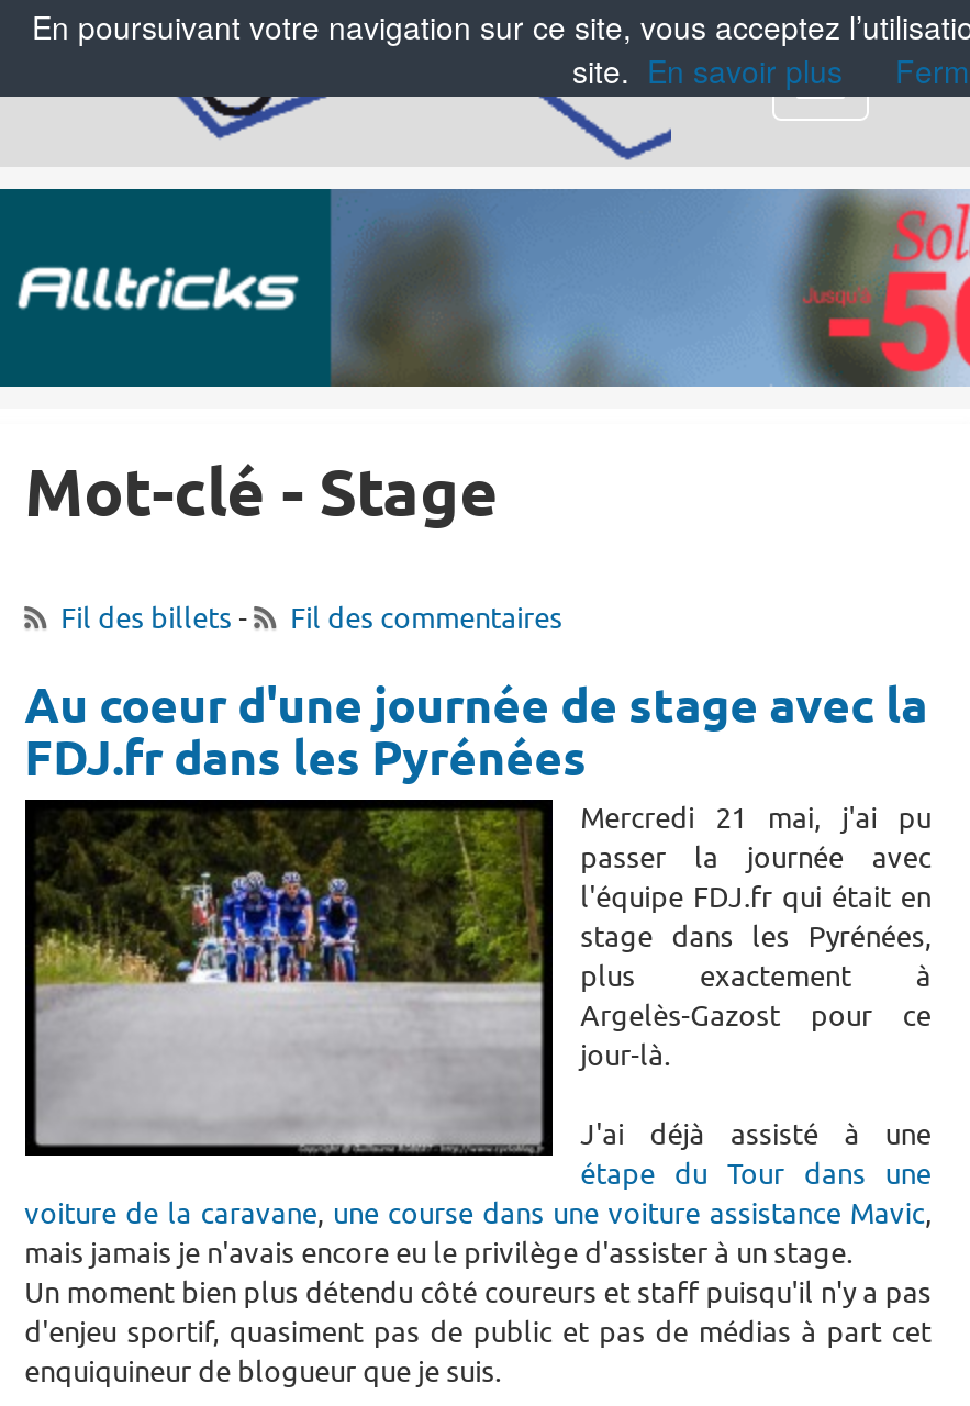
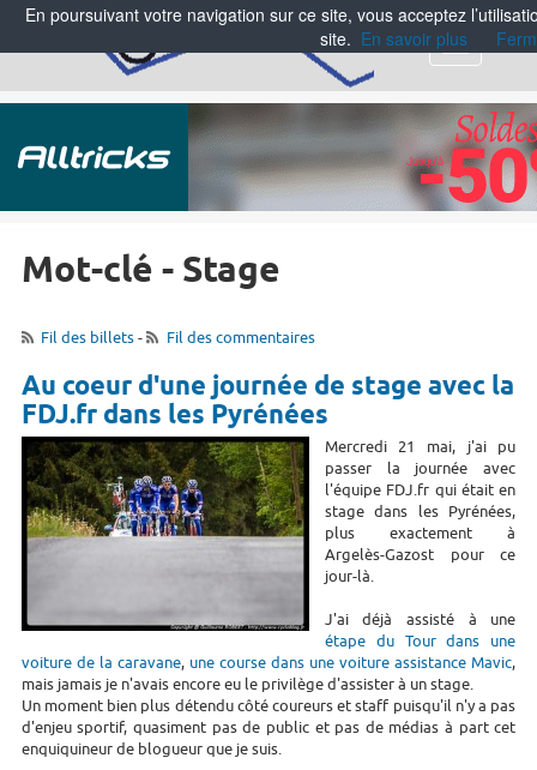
[331,189,963,387] [image] -> [188,103,533,211] [image]

